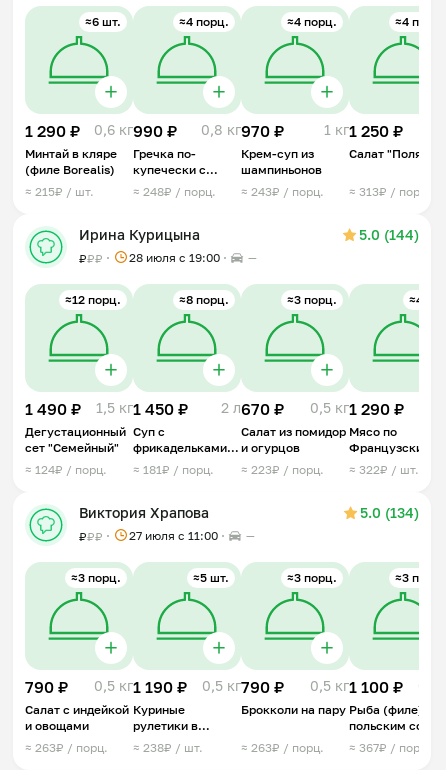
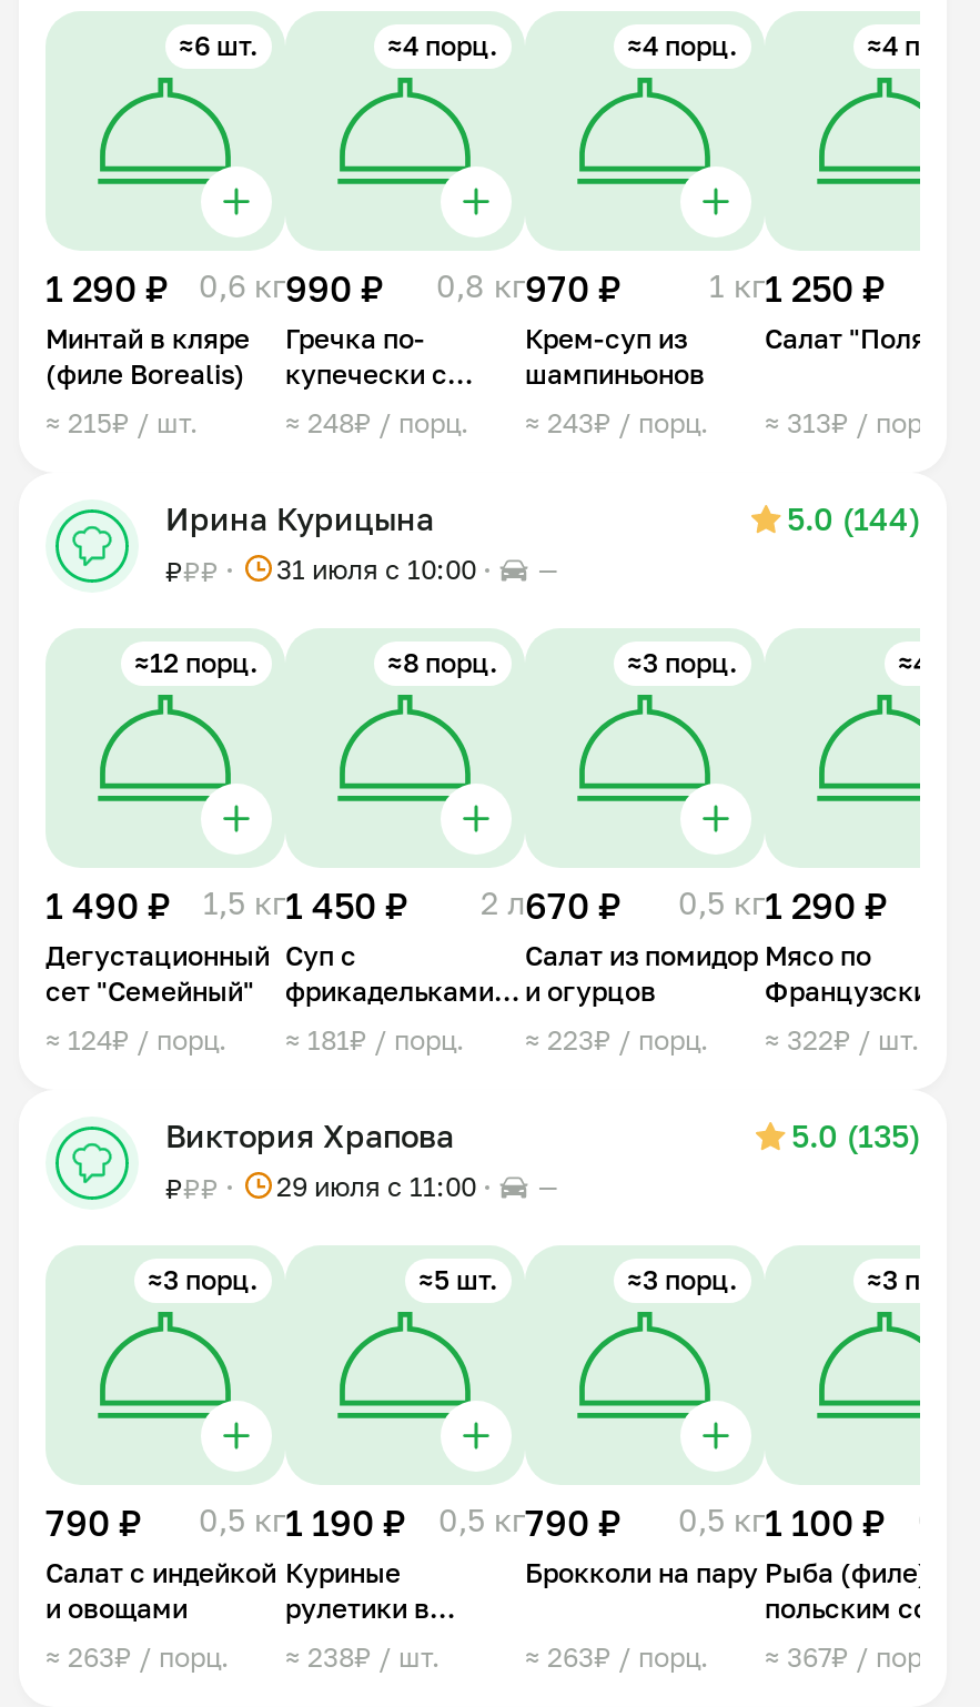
[129,250,220,265] 28 июля с 19:00 -> [276,553,476,586] 31 июля с 10:00
[360,504,419,521] 5.0 (134) -> [791,1117,920,1154] 5.0 (135)
[129,528,218,543] 27 июля с 11:00 -> [276,1170,476,1203] 29 июля с 11:00

